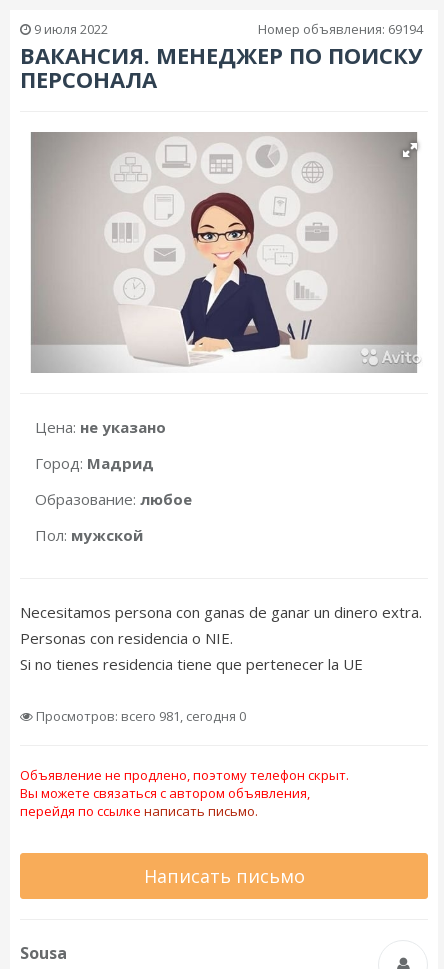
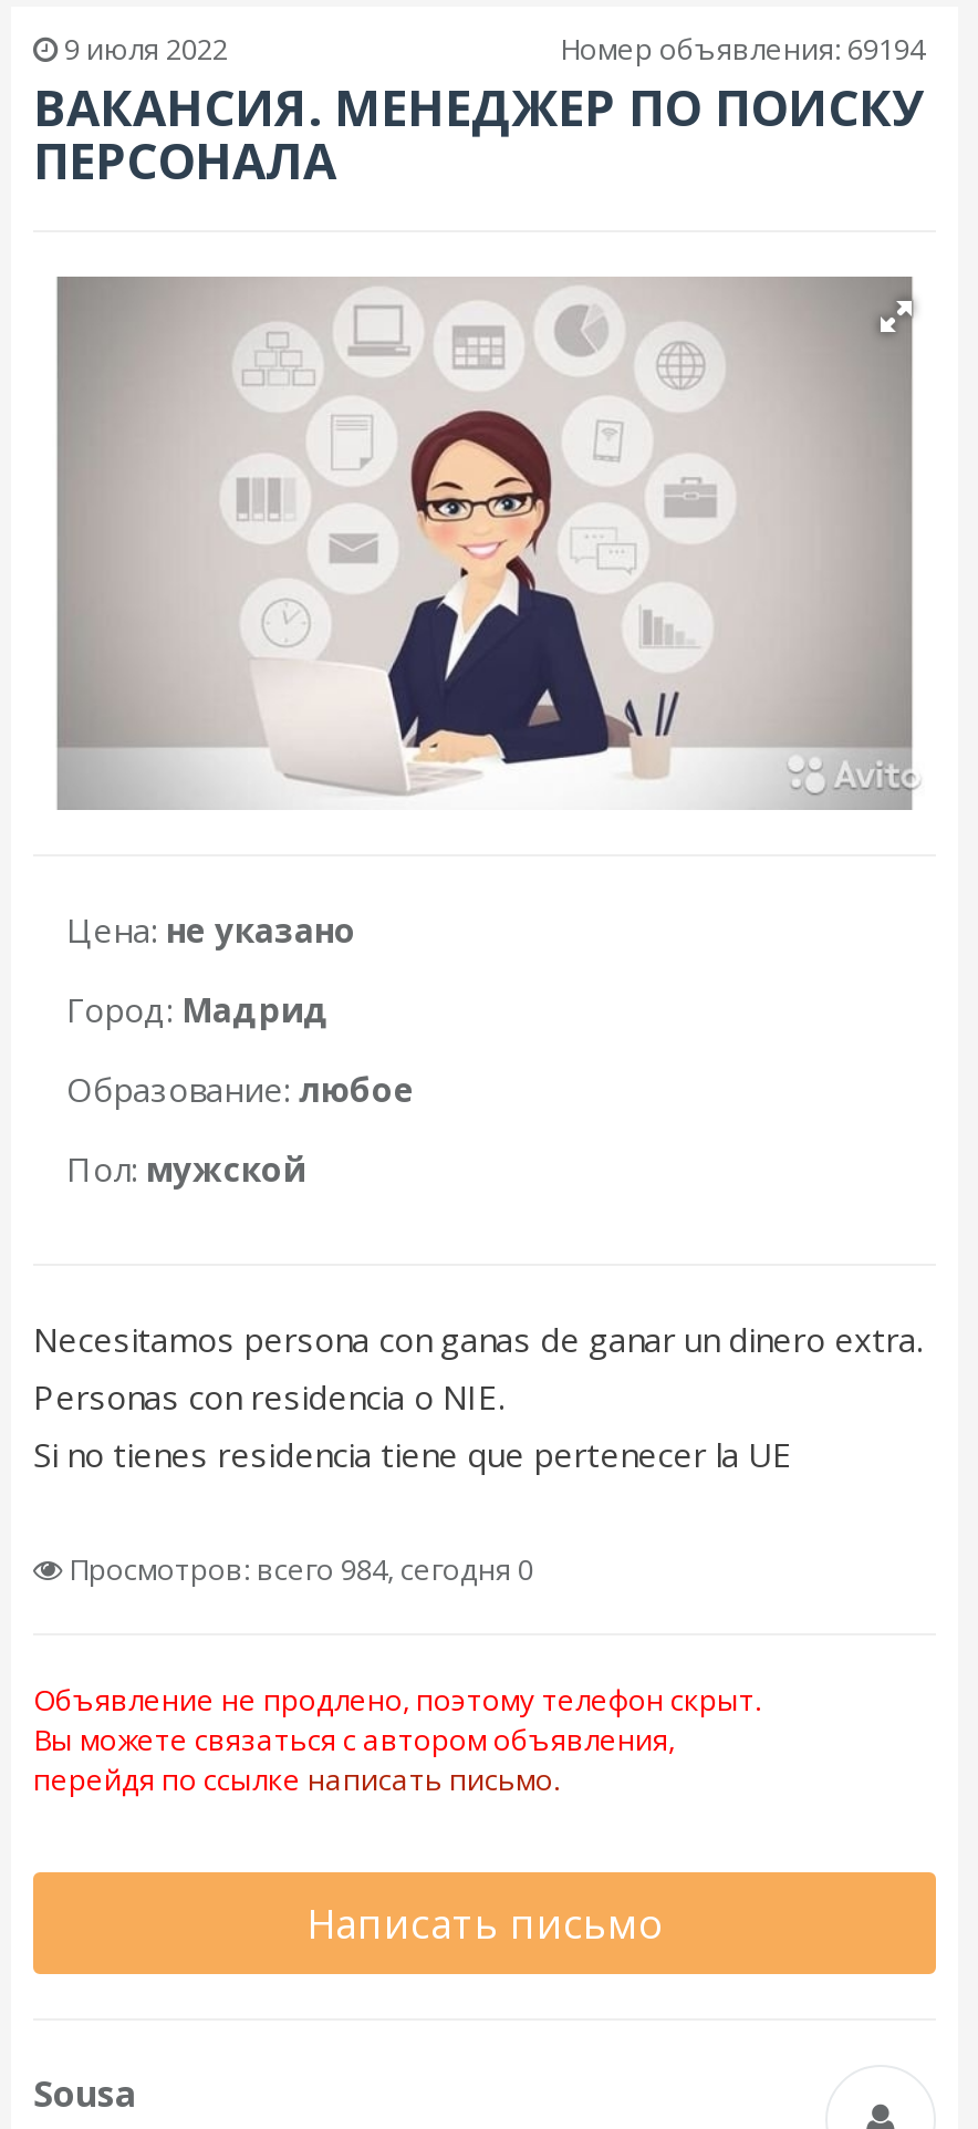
[33,707,246,725] Просмотров: всего 981, сегодня 0 -> [62,1549,533,1589] Просмотров: всего 984, сегодня 0

